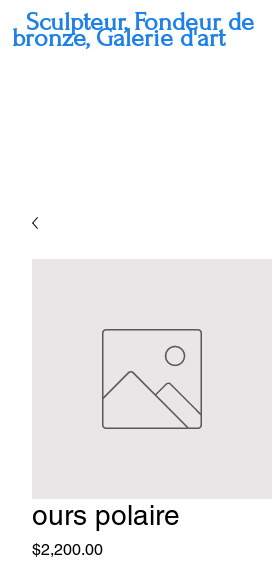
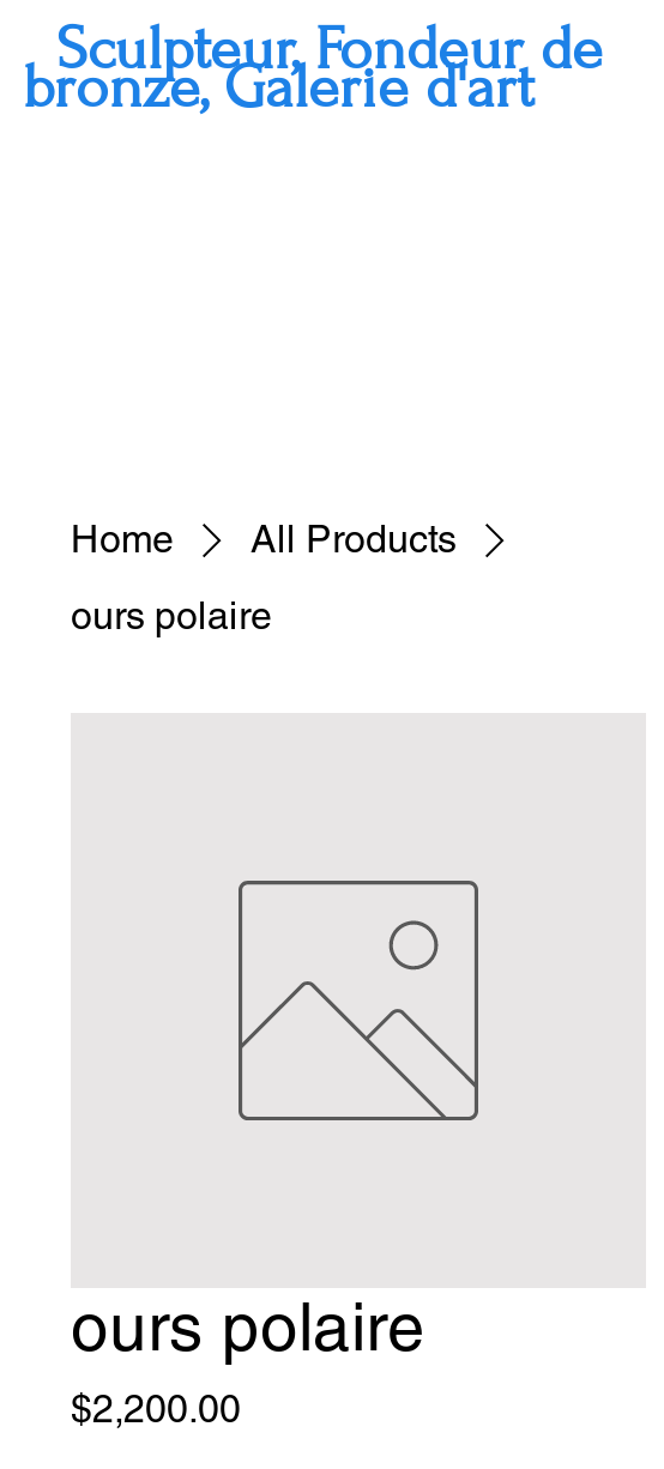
none -> [71,516,457,639] Home | All Products | ours polaire

